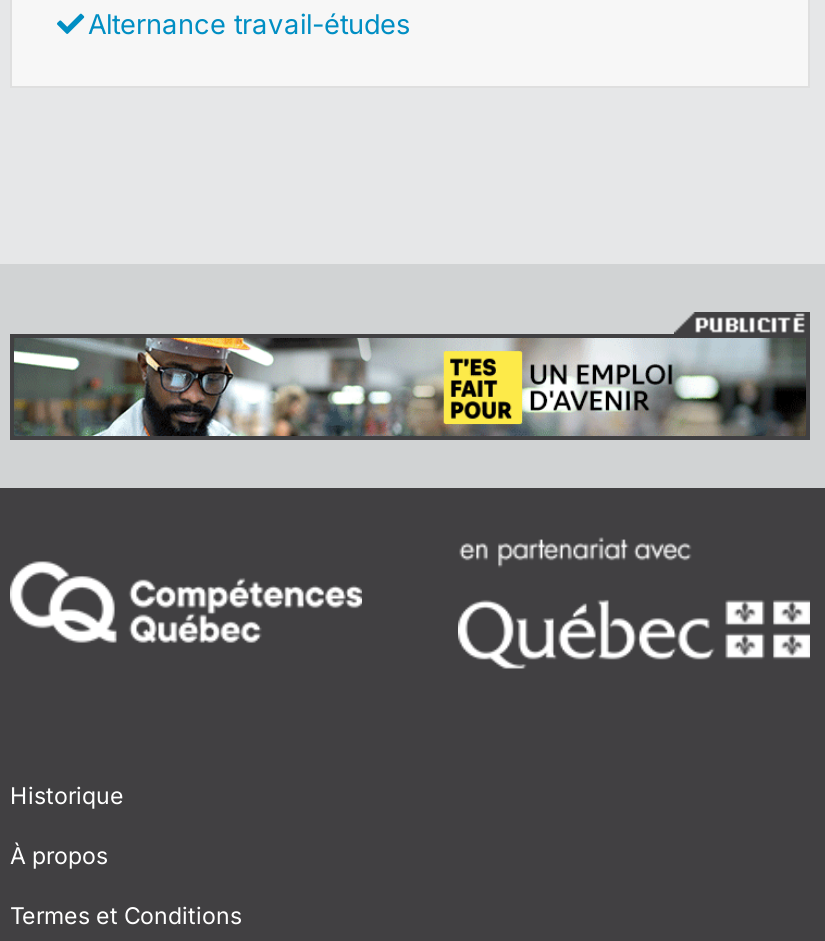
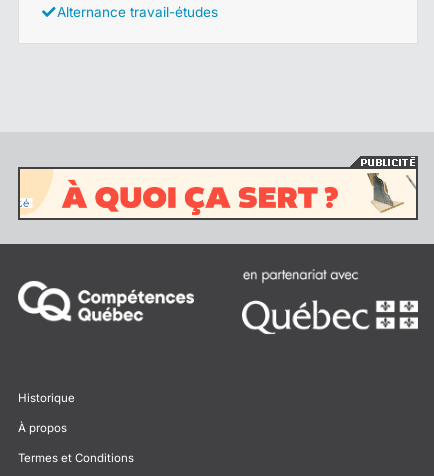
[12,336,808,438] [image] -> [19,168,417,219] [image]

